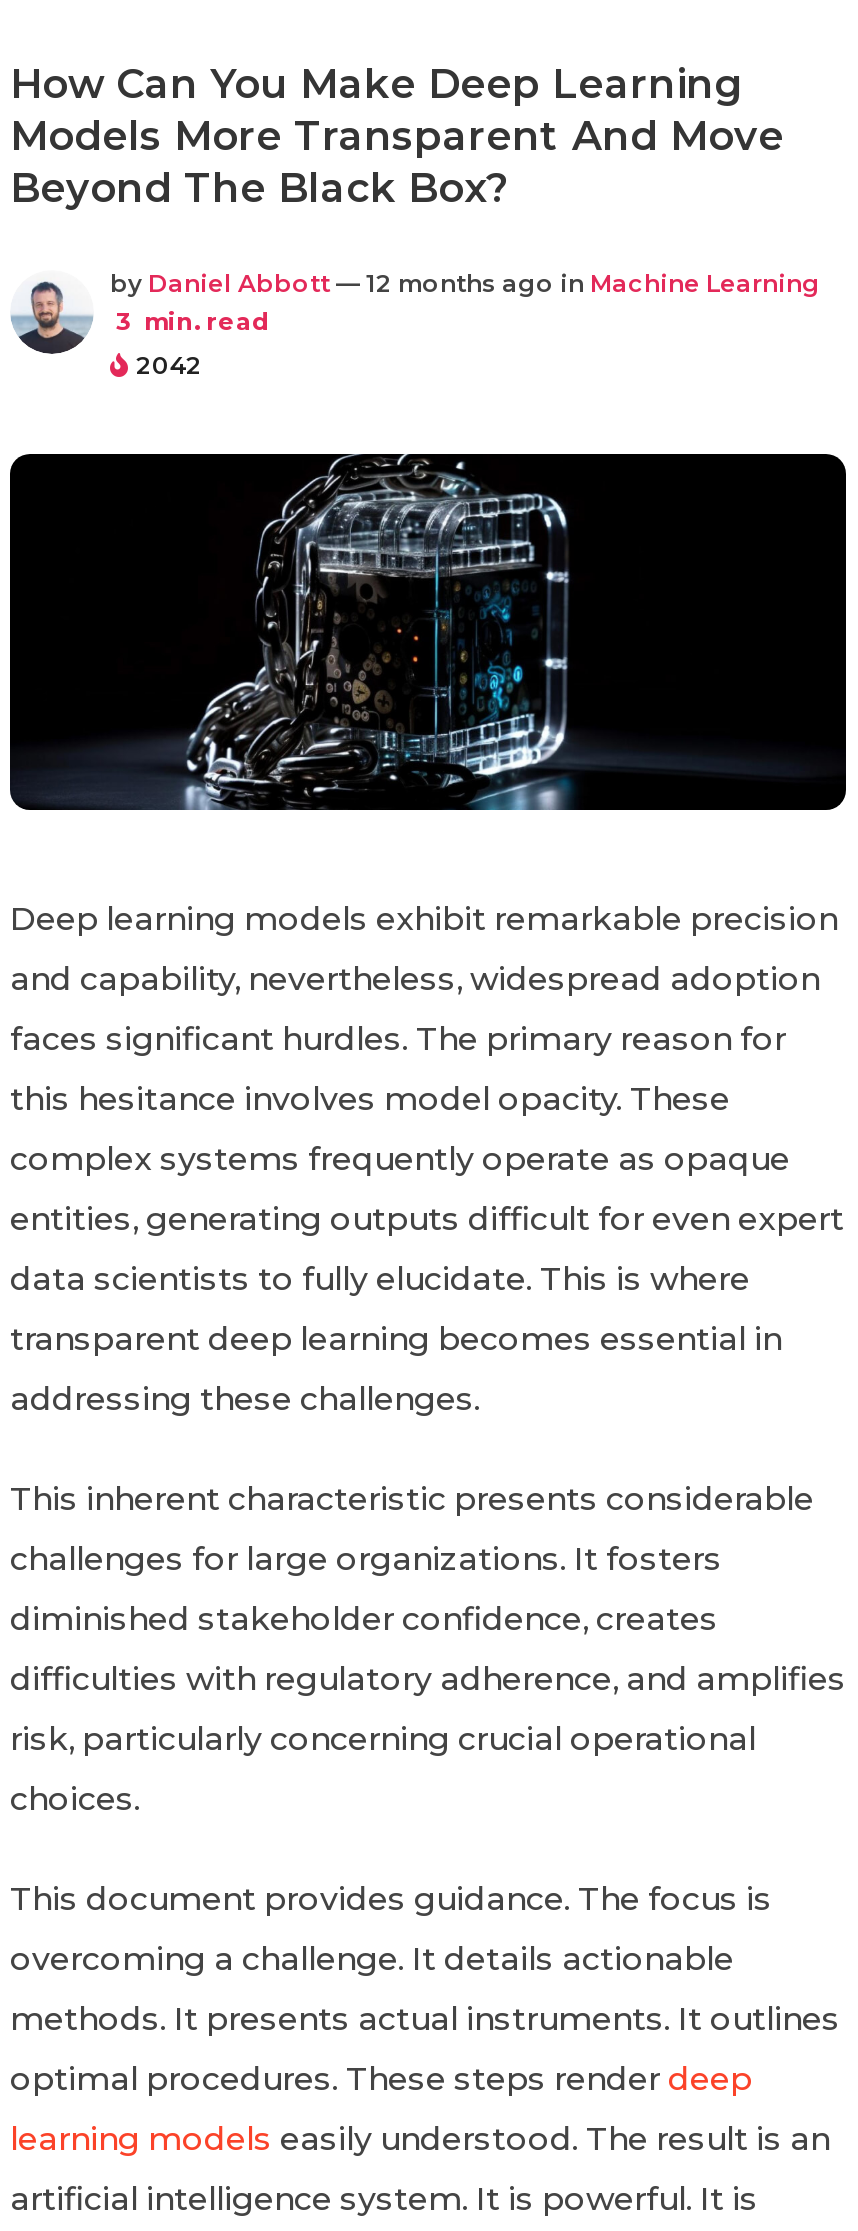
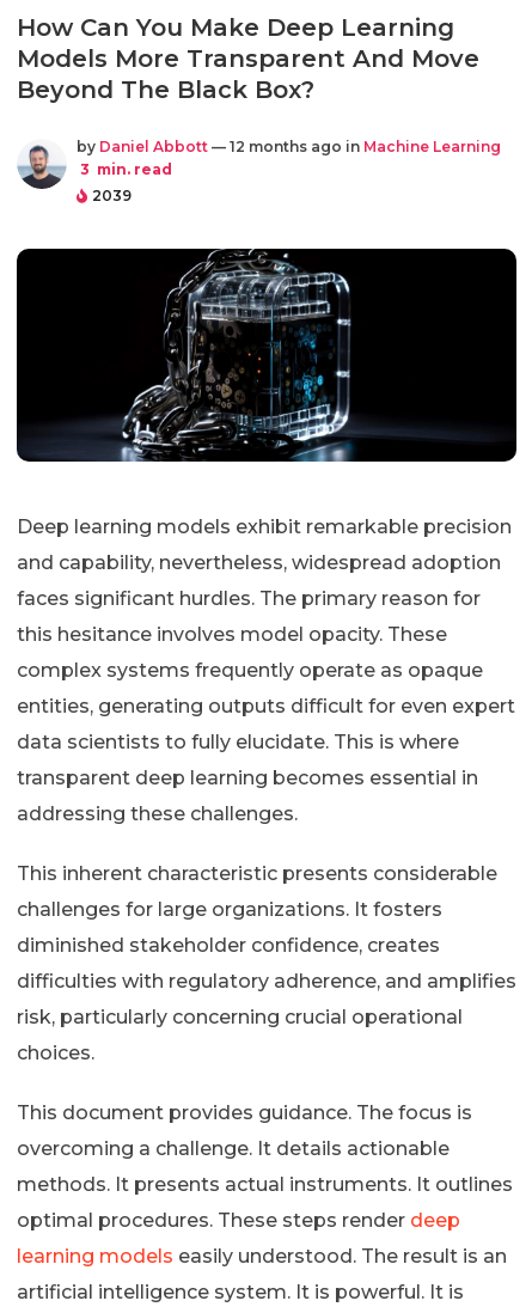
[136,350,202,380] 2042 -> [92,187,132,204] 2039

